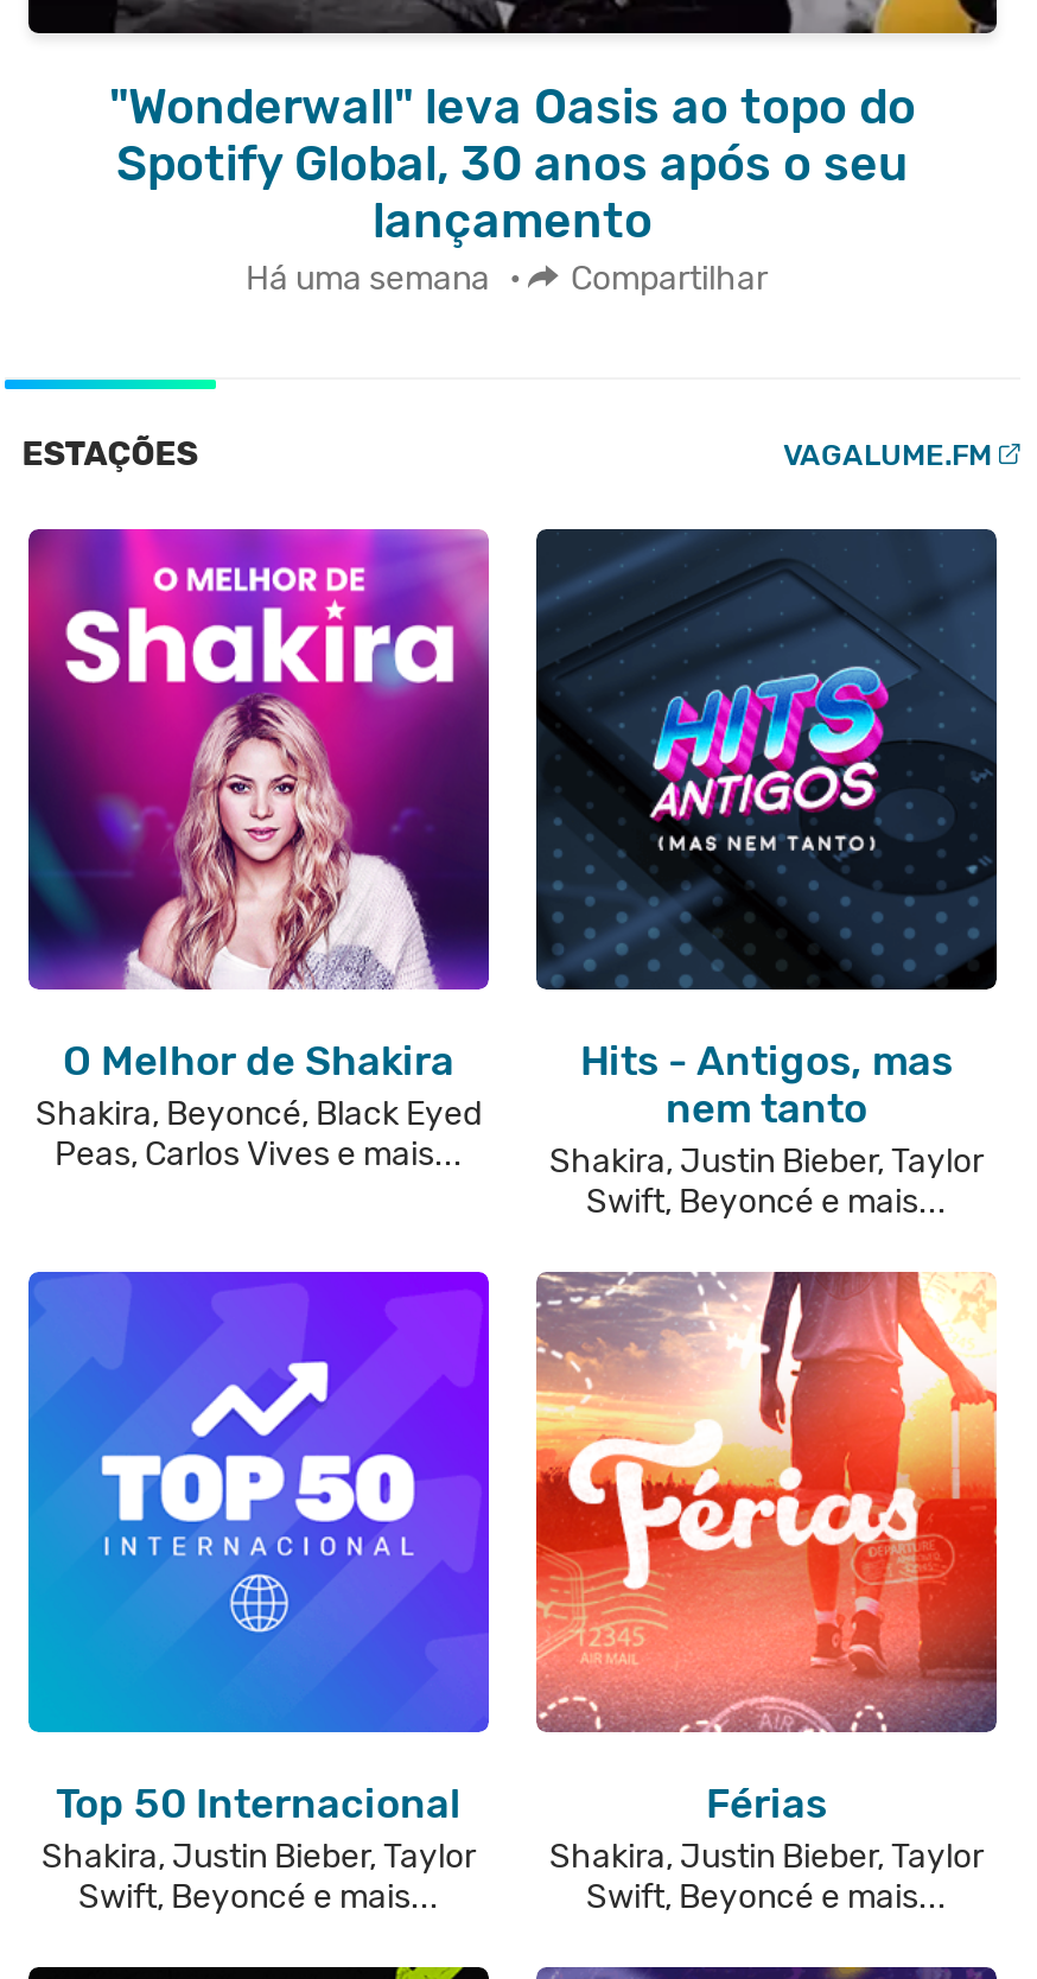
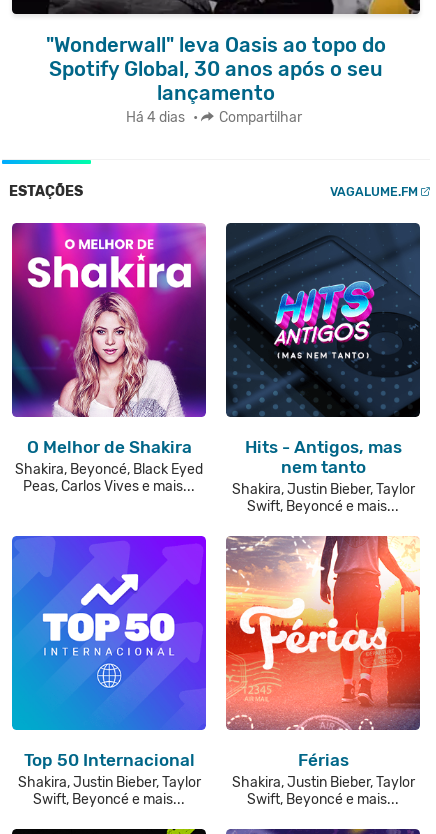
[246,260,528,300] Há uma semana • -> [125,109,200,126] Há 4 dias •

